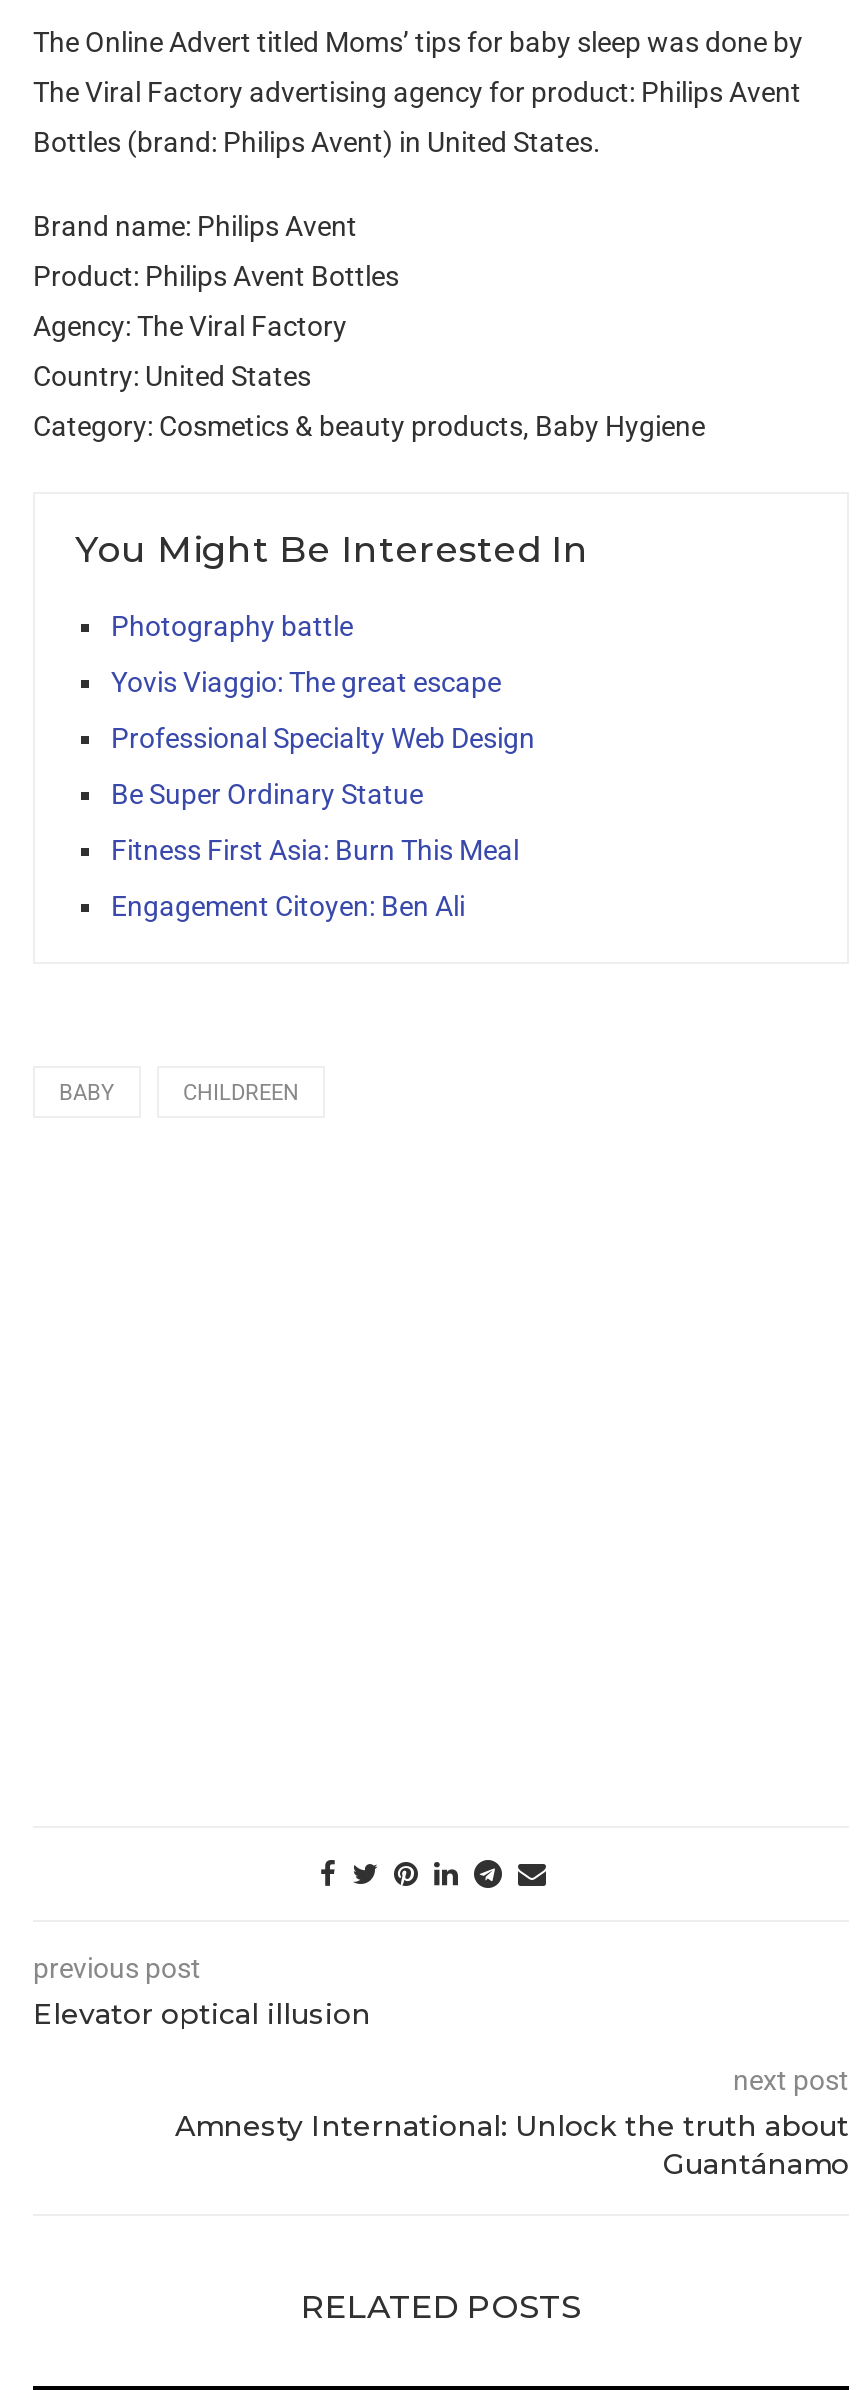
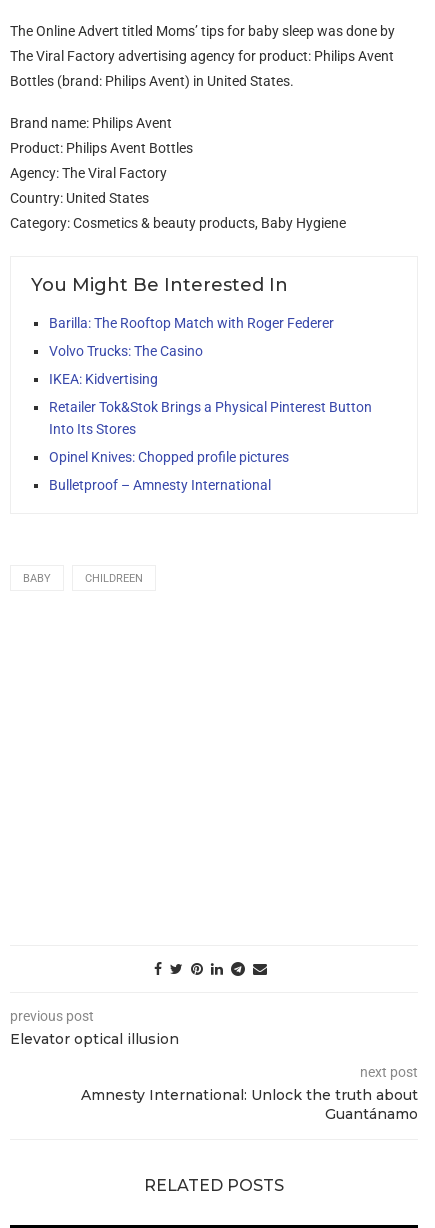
[111,609,353,641] Photography battle -> [49,314,334,330] Barilla: The Rooftop Match with Roger Federer
[111,665,501,697] Yovis Viaggio: The great escape -> [49,342,203,358] Volvo Trucks: The Casino
[111,721,535,753] Professional Specialty Web Design -> [49,370,158,386] IKEA: Kidvertising
[111,777,423,809] Be Super Ordinary Statue -> [49,398,372,436] Retailer Tok&Stok Brings a Physical Pinterest Button | Into Its Stores
[111,833,519,865] Fitness First Asia: Burn This Meal -> [49,448,289,464] Opinel Knives: Chopped profile pictures
[111,889,465,921] Engagement Citoyen: Ben Ali -> [49,476,271,492] Bulletproof – Amnesty International

